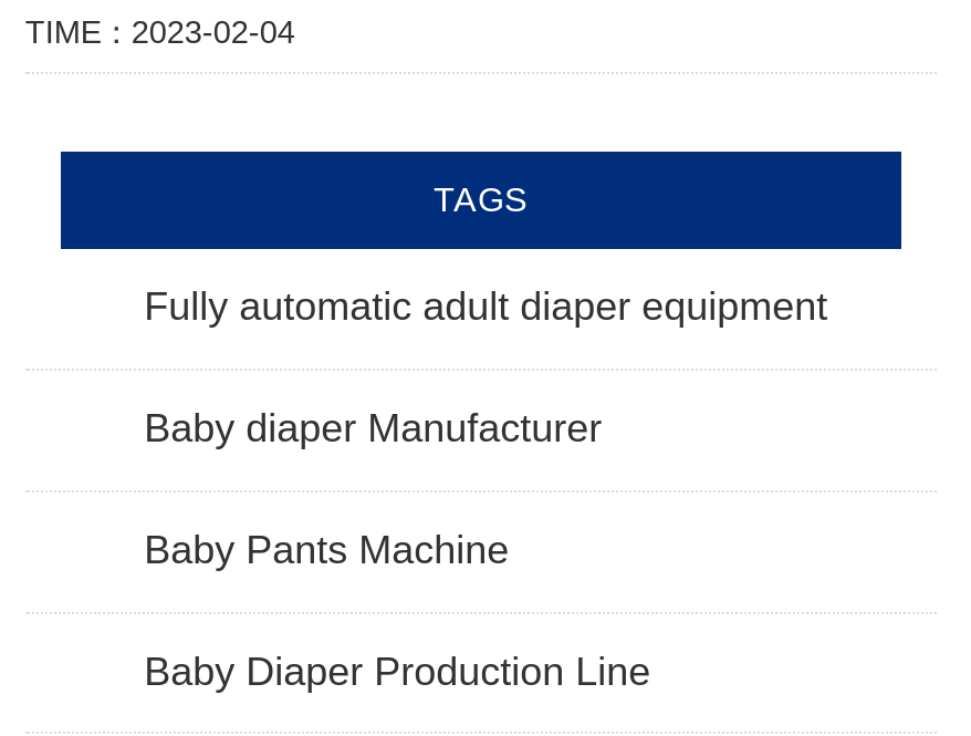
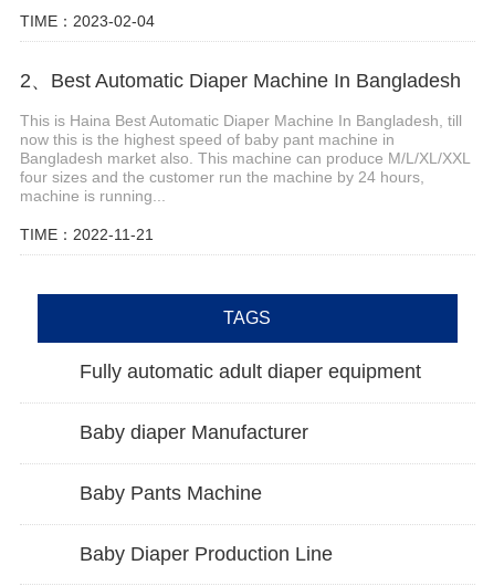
none -> [20,70,470,243] 2、Best Automatic Diaper Machine In Bangladesh | This is Haina Best Automatic Diaper Machine In Bangladesh, till | now this is the highest speed of baby pant machine in | Bangladesh market also. This machine can produce M/L/XL/XXL | four sizes and the customer run the machine by 24 hours, | machine is running... | TIME：2022-11-21

